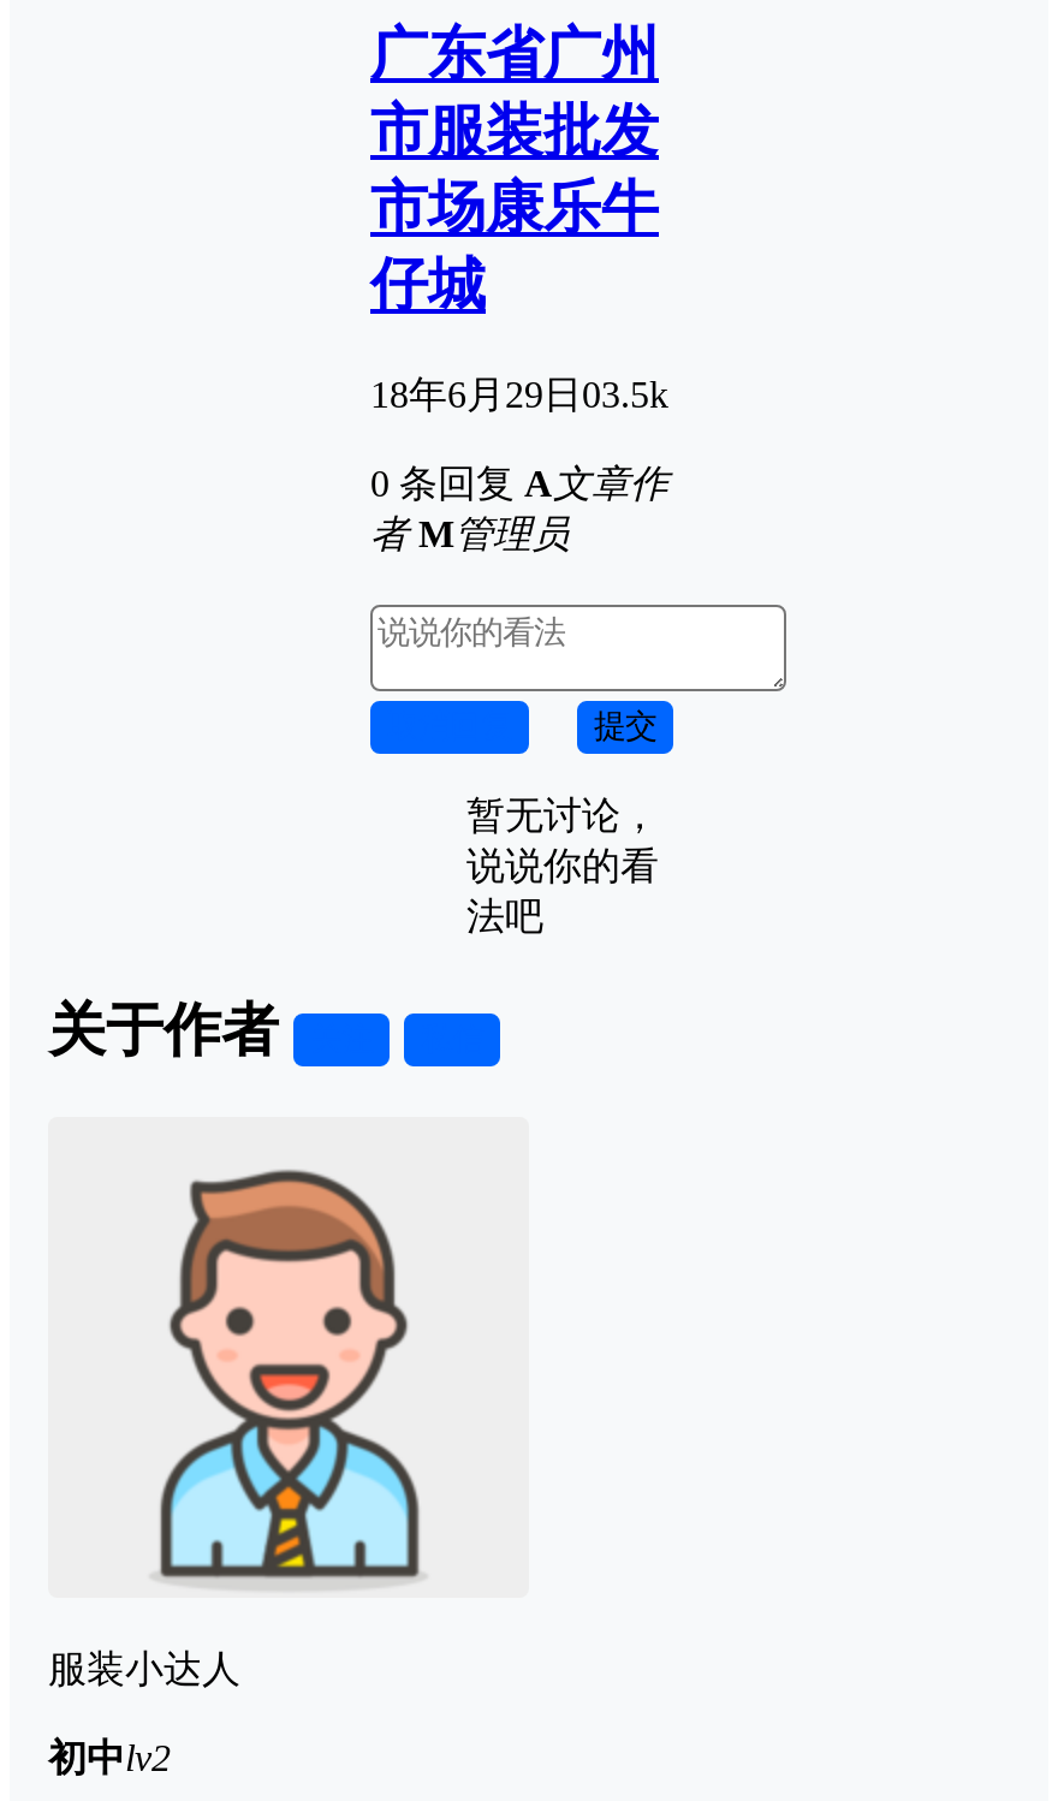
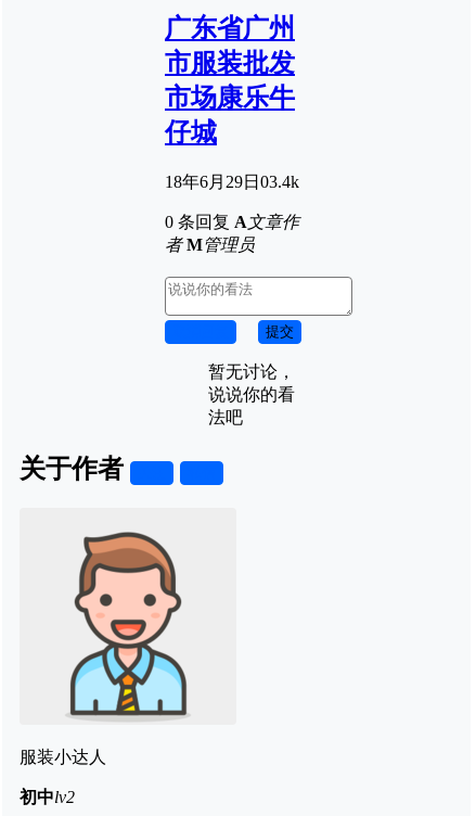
[370,373,668,414] 18年6月29日03.5k -> [165,172,299,191] 18年6月29日03.4k

